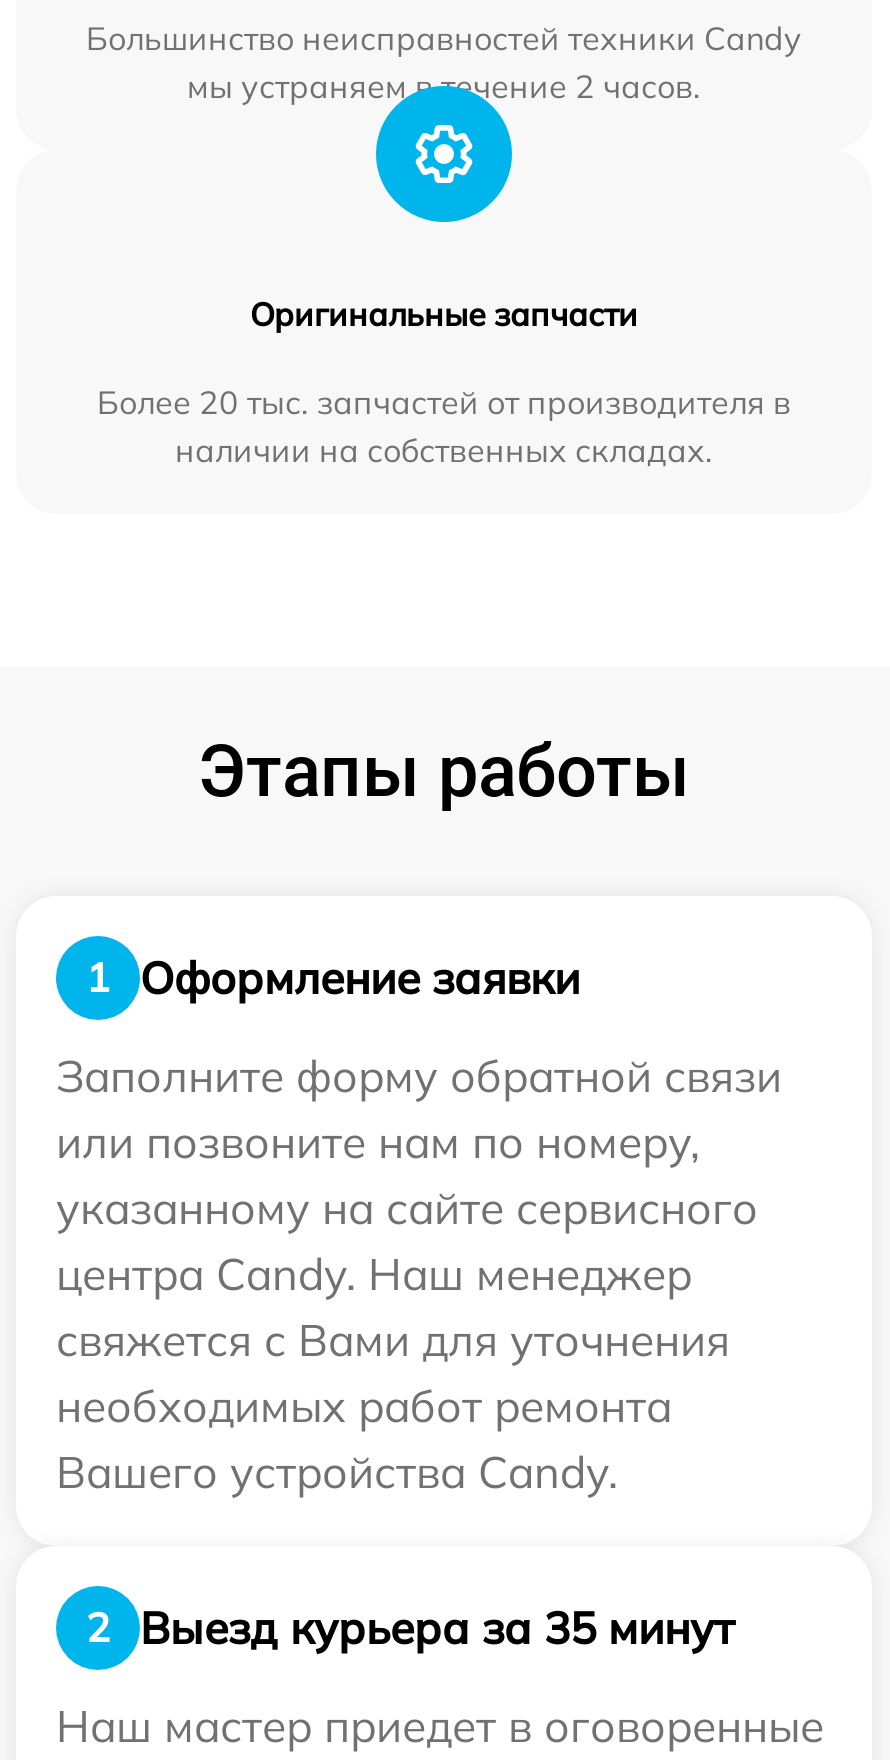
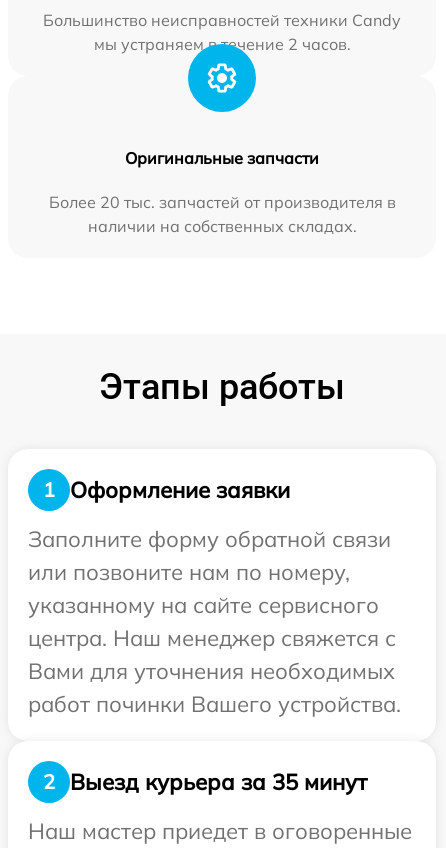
[56,1246,730,1500] центра Candy. Наш менеджер | свяжется с Вами для уточнения | необходимых работ ремонта | Вашего устройства Candy. -> [28,624,401,718] центра. Наш менеджер свяжется с | Вами для уточнения необходимых | работ починки Вашего устройства.

